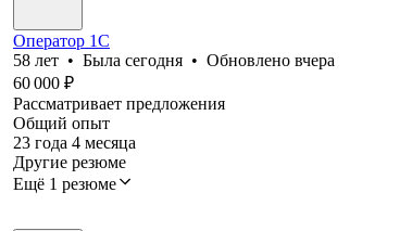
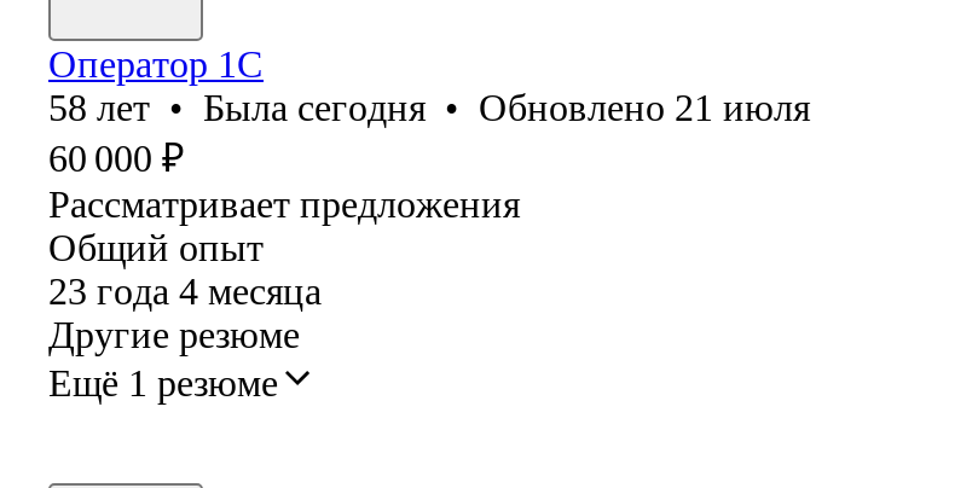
[13,51,335,69] 58 лет • Была сегодня • Обновлено вчера -> [48,87,810,128] 58 лет • Была сегодня • Обновлено 21 июля

